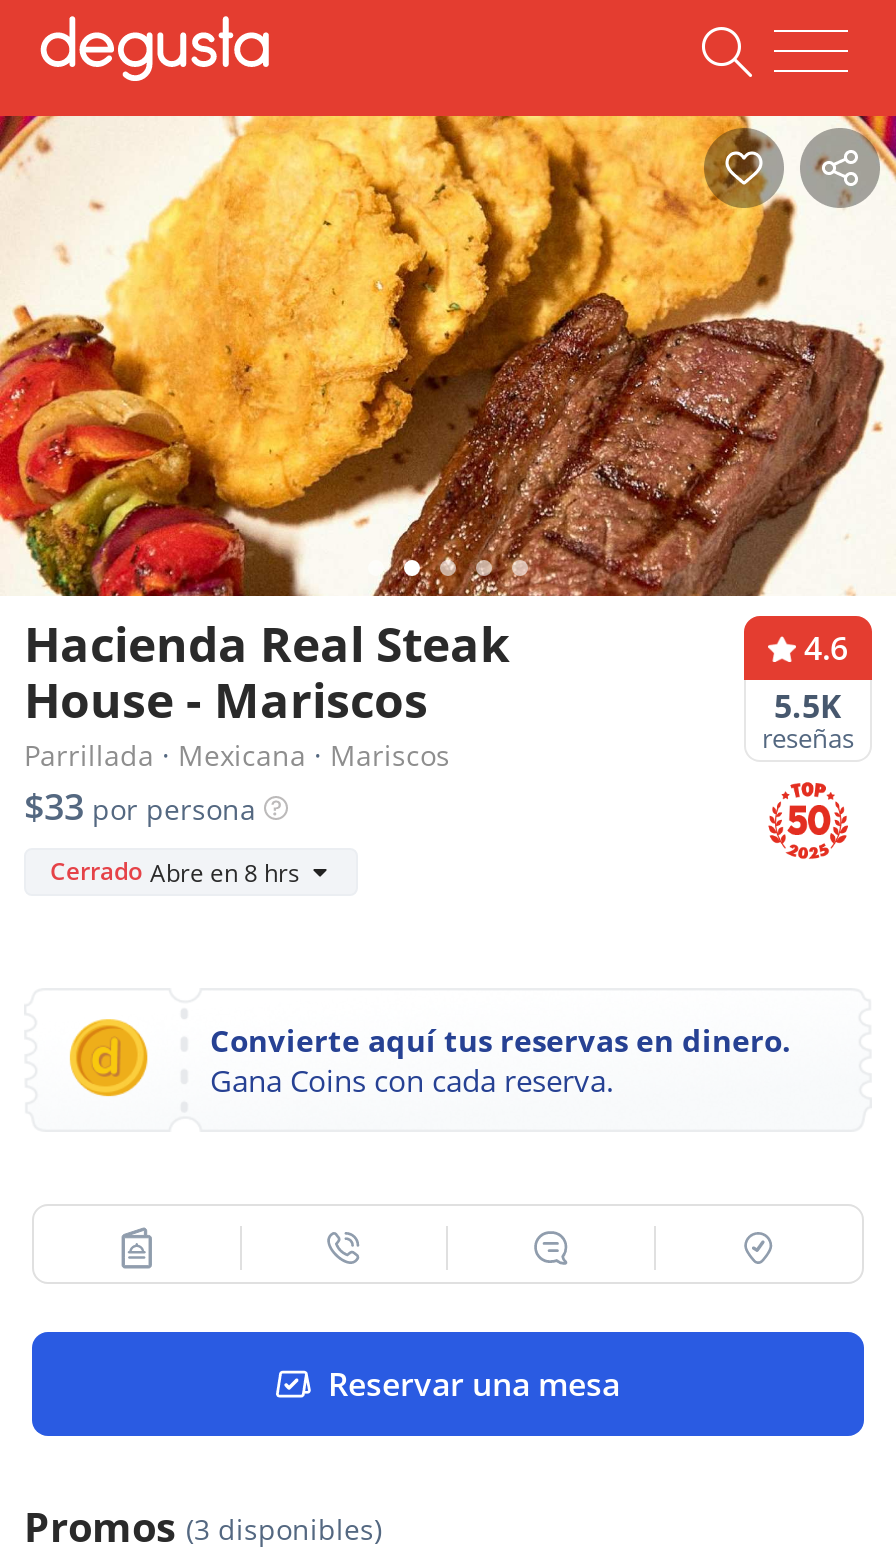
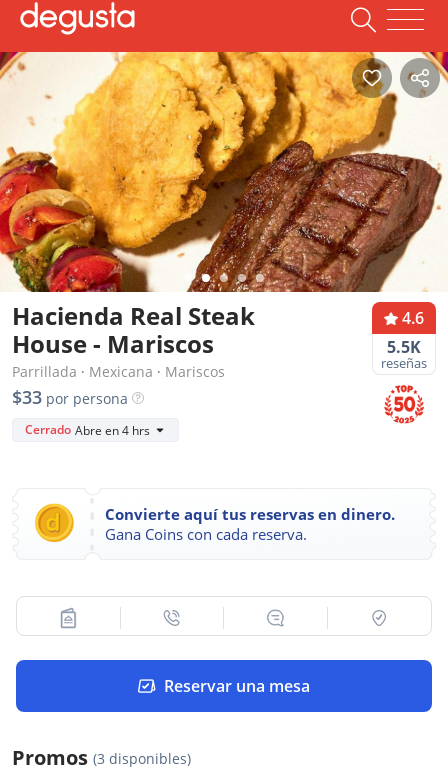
[50,854,300,889] Cerrado Abre en 8 hrs -> [25,421,150,438] Cerrado Abre en 4 hrs

